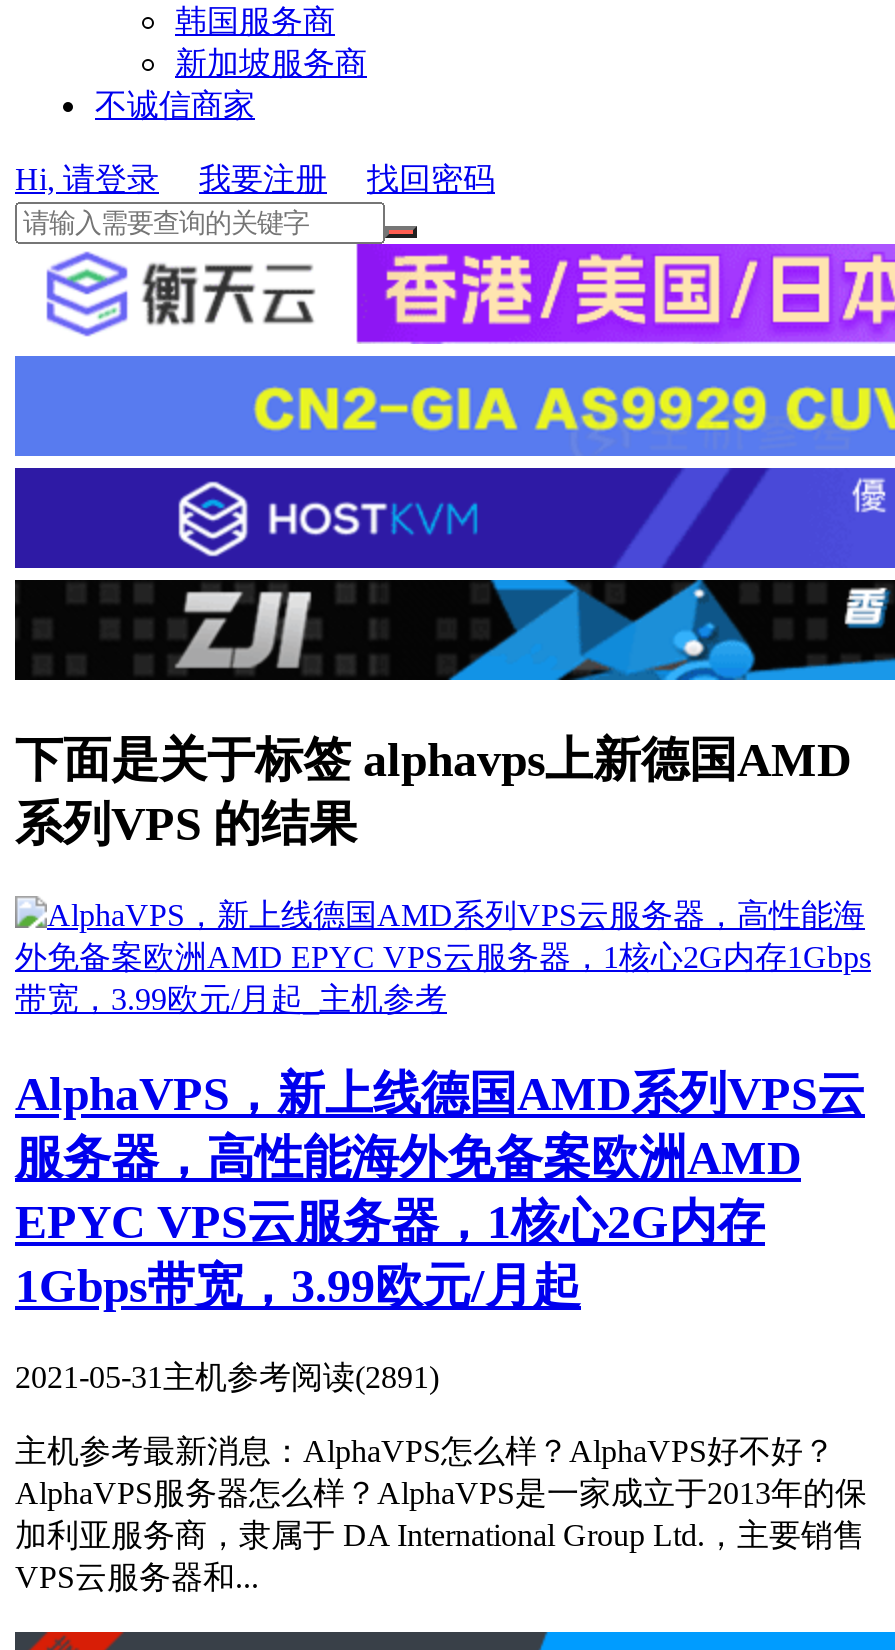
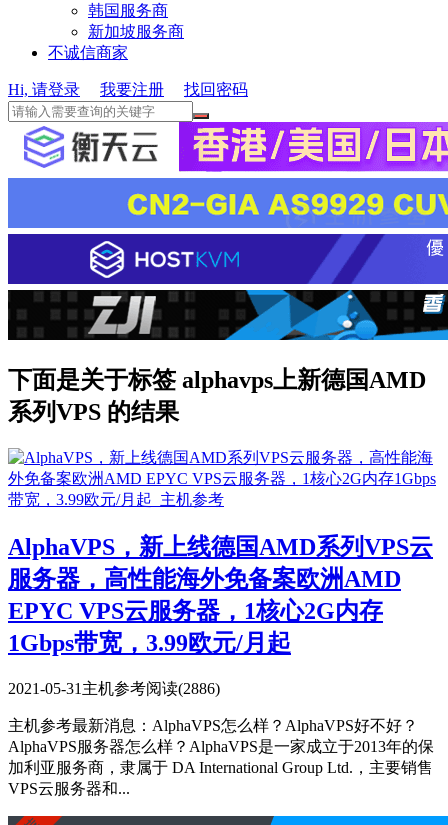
[15,1359,439,1393] 2021-05-31主机参考阅读(2891) -> [8,680,220,697] 2021-05-31主机参考阅读(2886)

